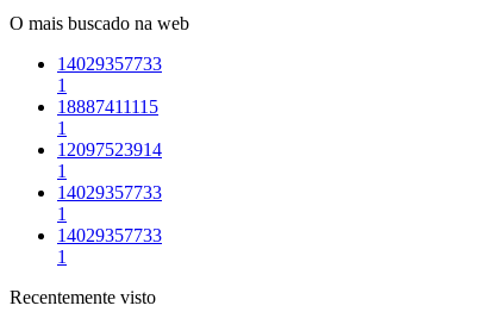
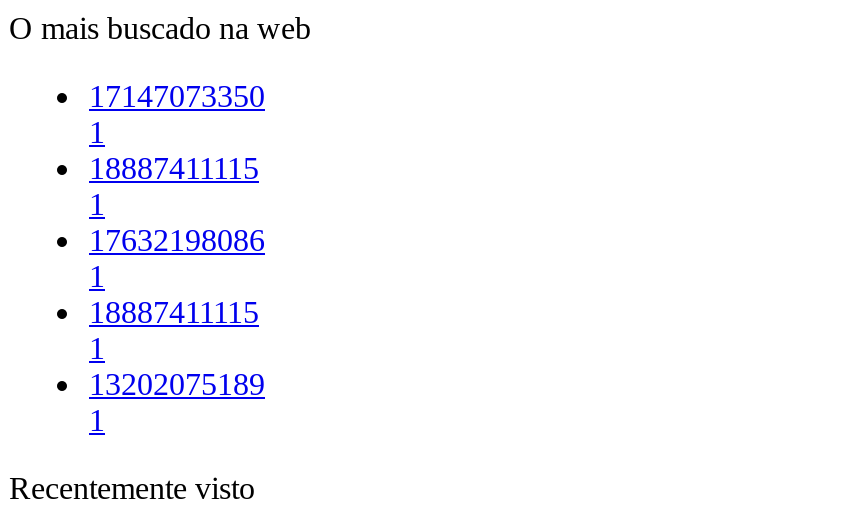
[57,53,162,74] 14029357733 -> [89,79,265,113] 17147073350
[57,139,162,159] 12097523914 -> [89,223,265,257] 17632198086
[57,182,162,202] 14029357733 -> [89,295,259,329] 18887411115
[57,225,162,245] 14029357733 -> [89,367,265,401] 13202075189

